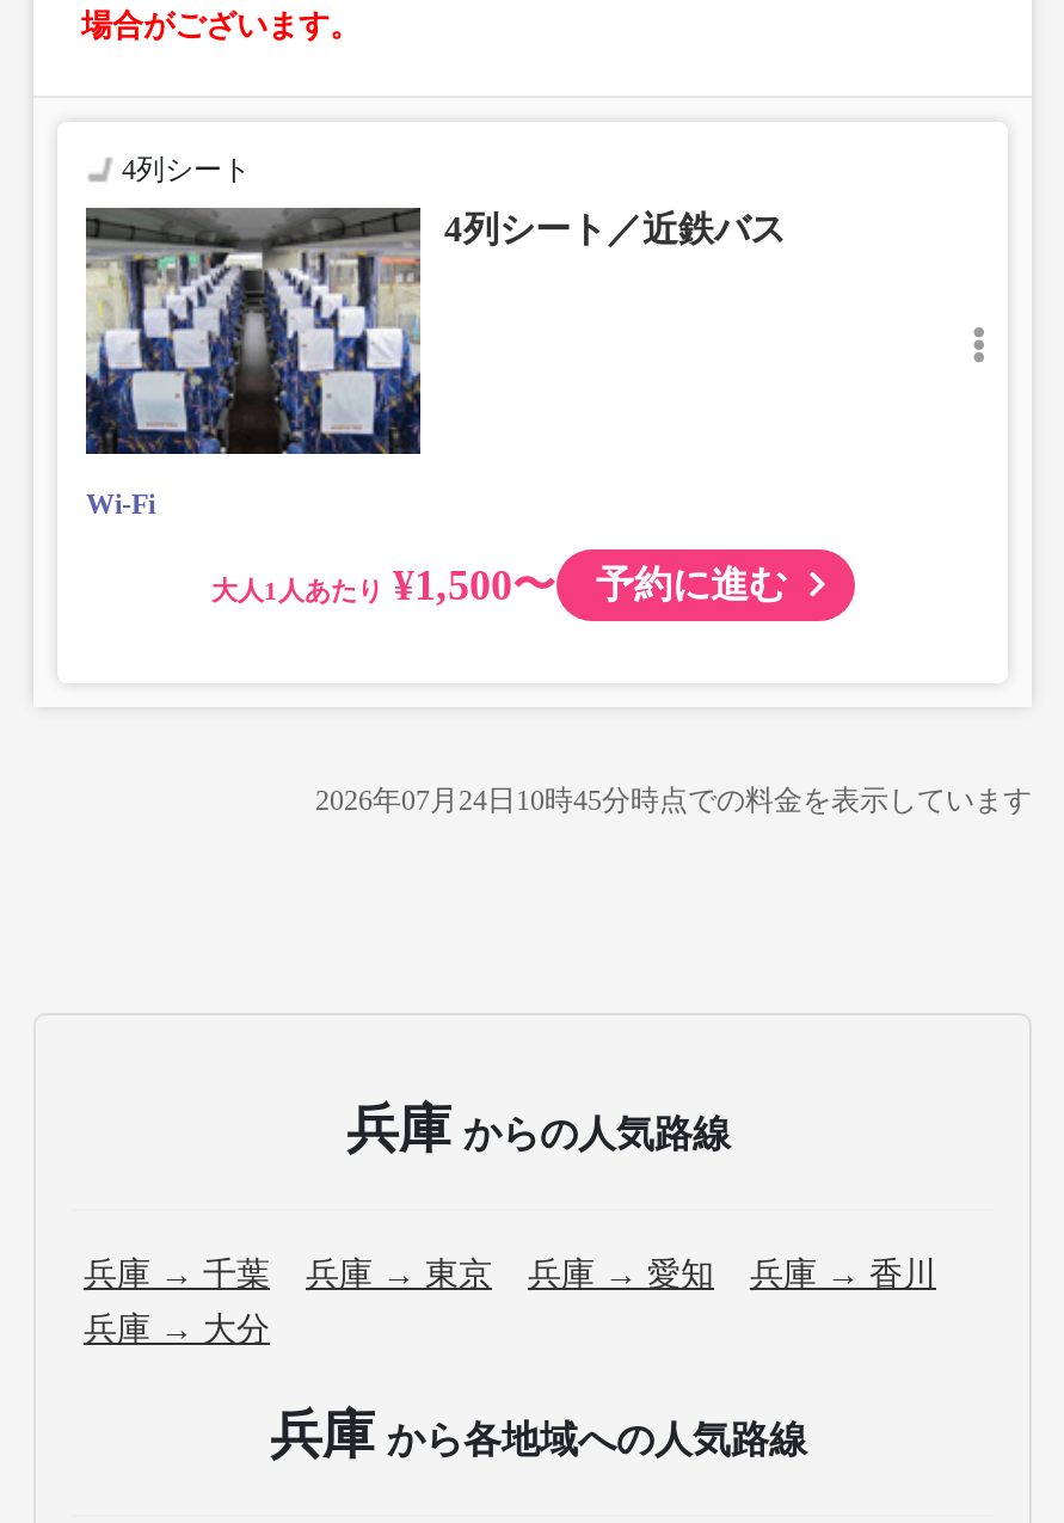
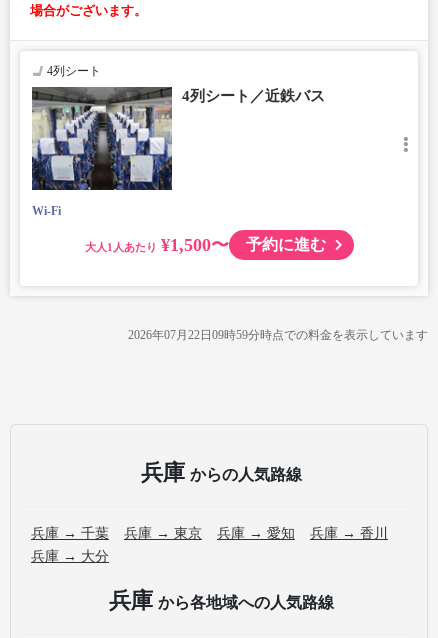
[315,784,1032,817] 2026年07月24日10時45分時点での料金を表示しています -> [128,328,428,342] 2026年07月22日09時59分時点での料金を表示しています

